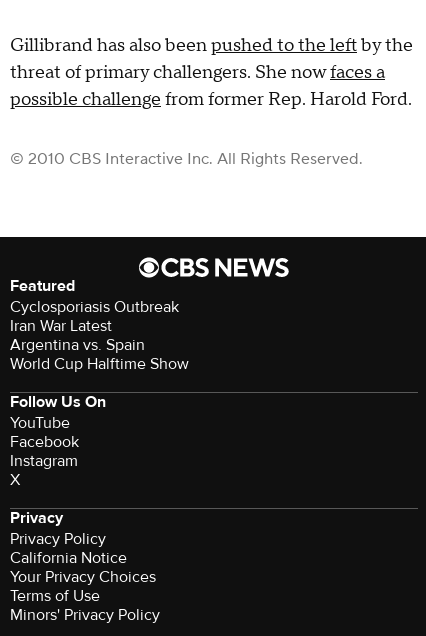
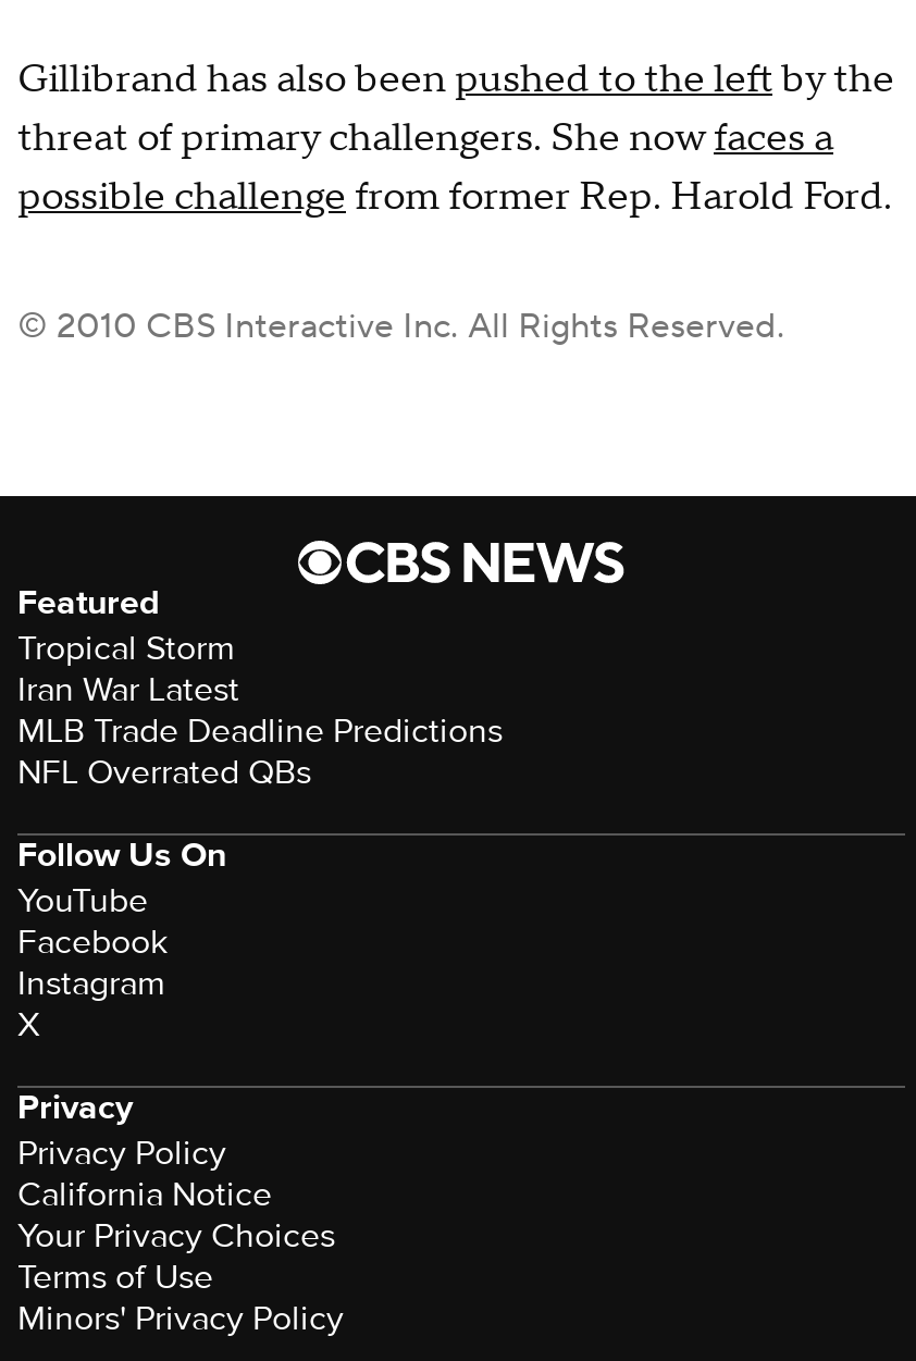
[10,297,179,317] Cyclosporiasis Outbreak -> [17,627,235,670] Tropical Storm
[10,335,189,374] Argentina vs. Spain | World Cup Halftime Show -> [17,709,503,794] MLB Trade Deadline Predictions | NFL Overrated QBs

